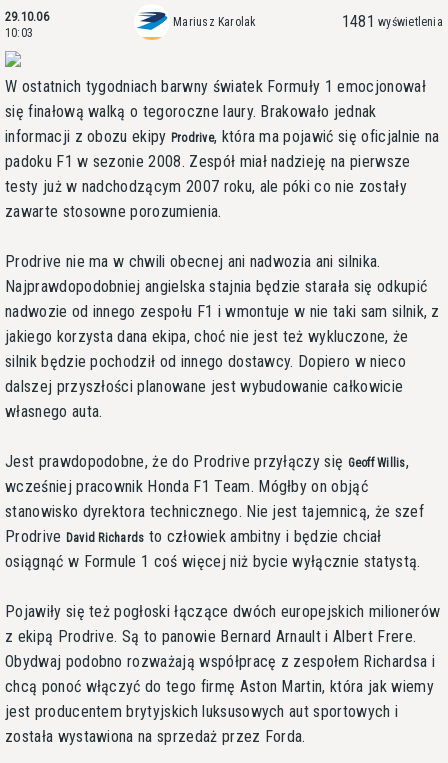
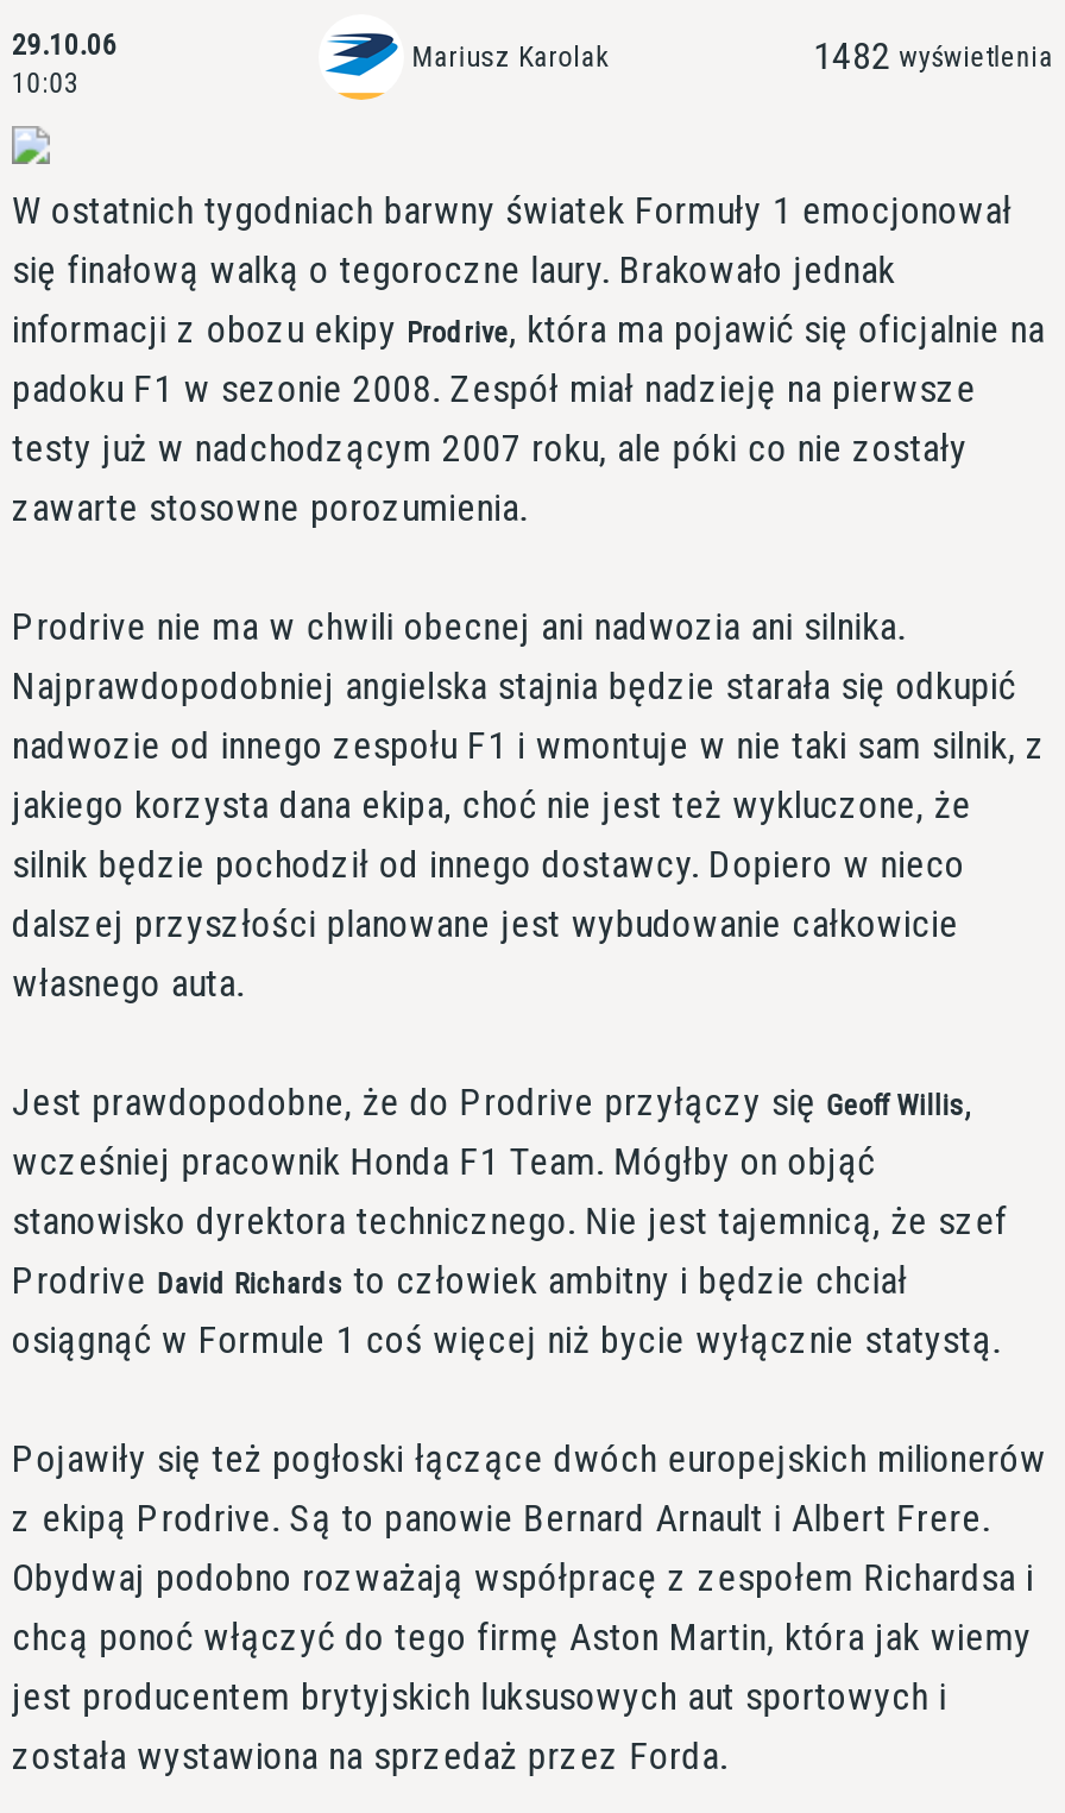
[342,12,443,31] 1481 wyświetlenia -> [813,33,1053,78] 1482 wyświetlenia

